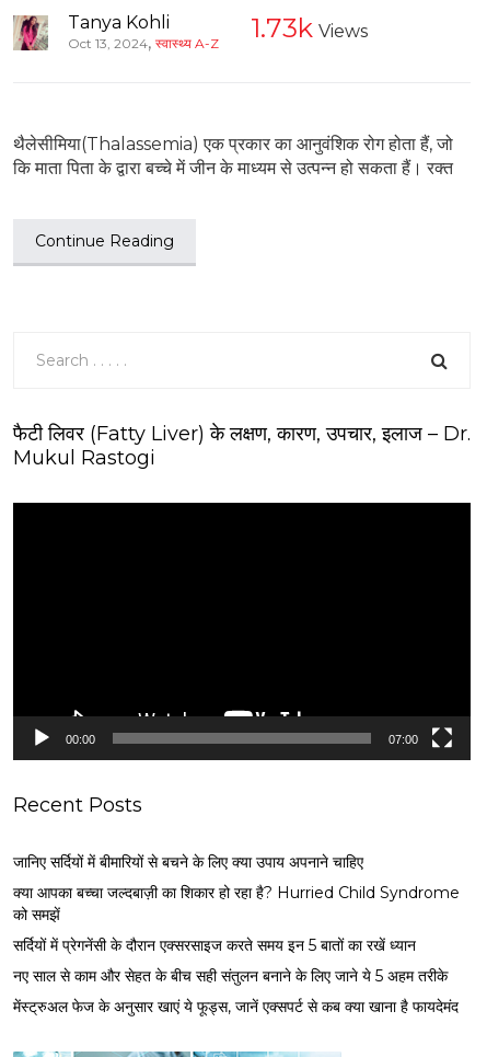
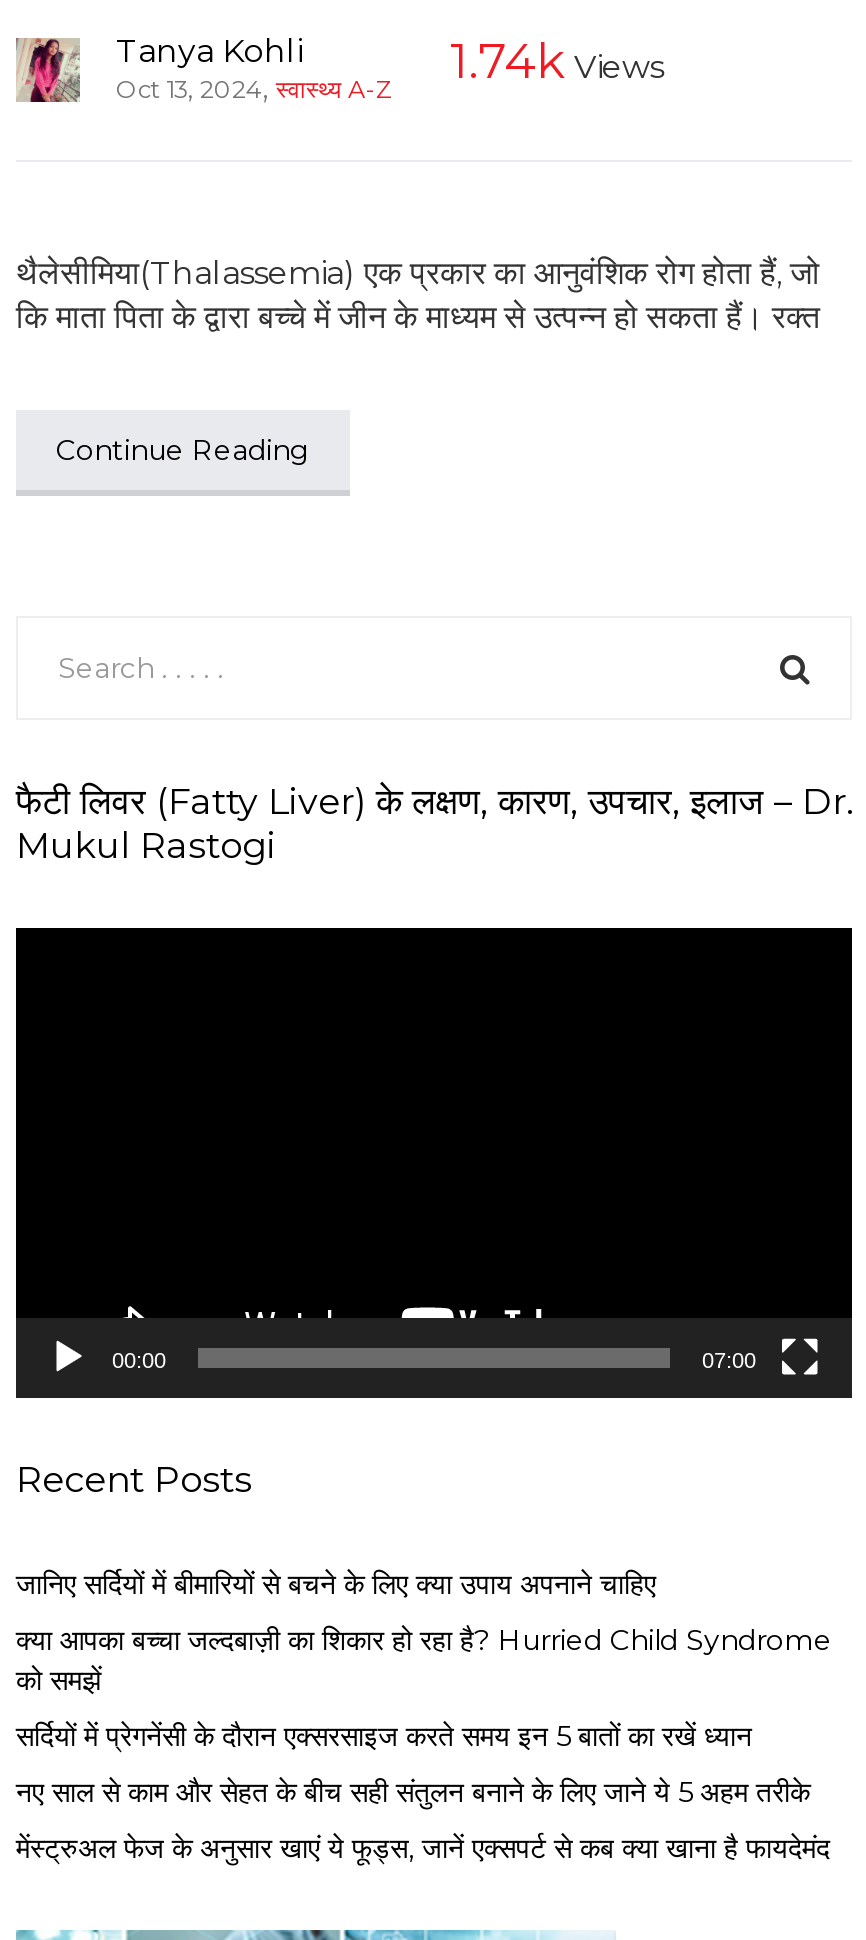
[251,12,368,44] 1.73k Views -> [450,32,664,90] 1.74k Views

